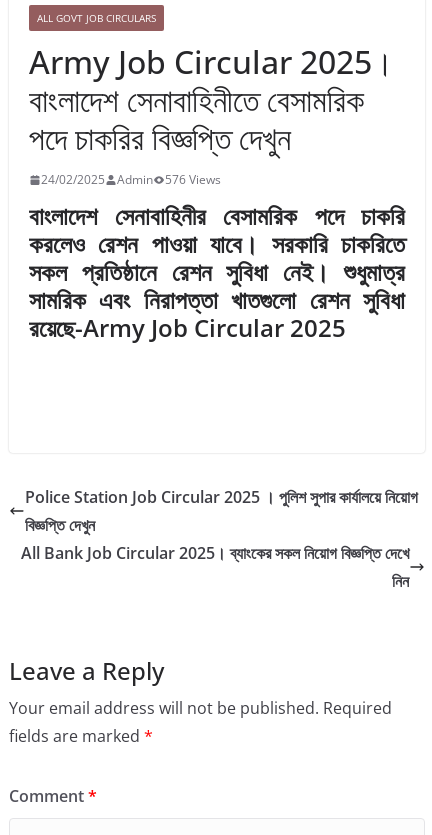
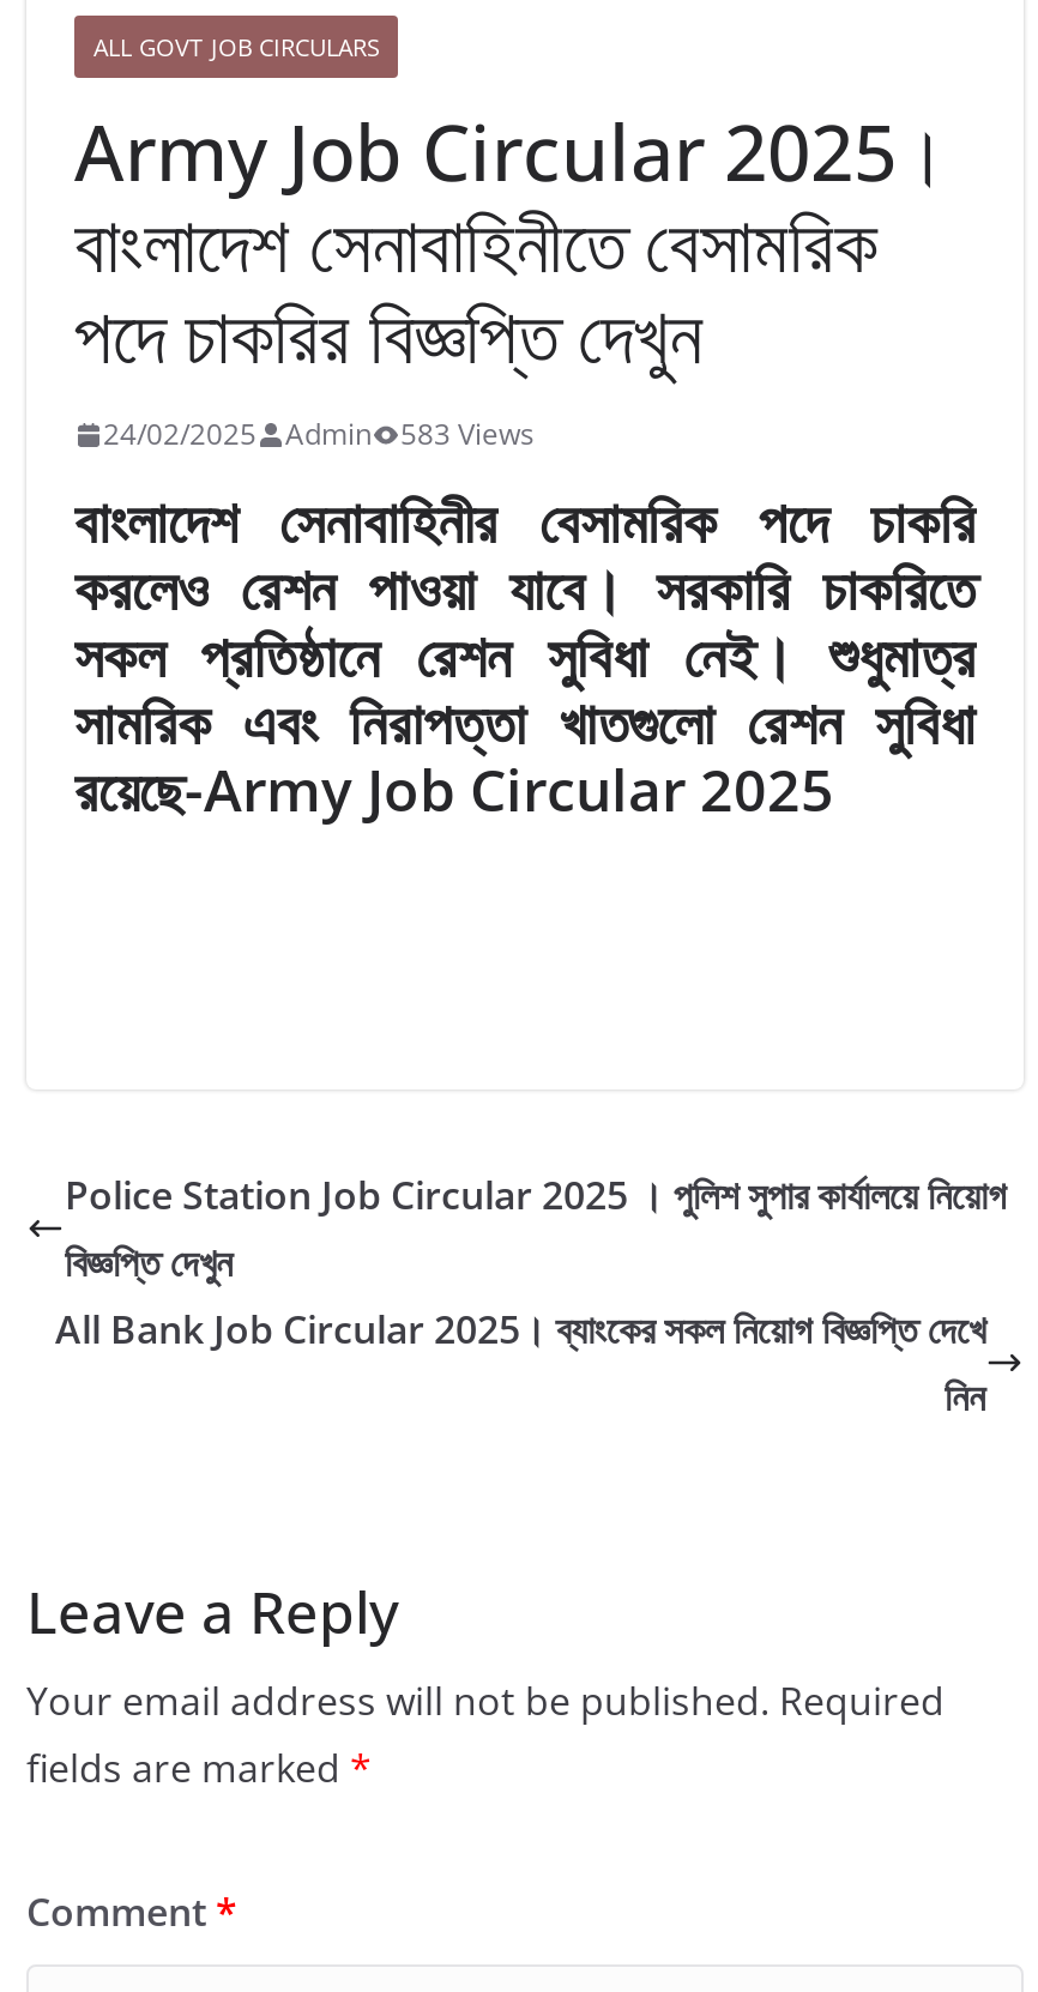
[41,171,221,188] 24/02/2025 Admin 576 Views -> [103,414,535,454] 24/02/2025 Admin 583 Views

